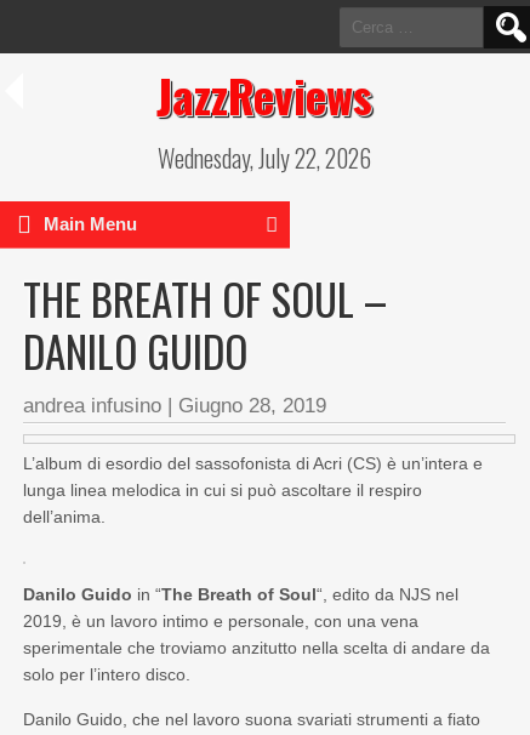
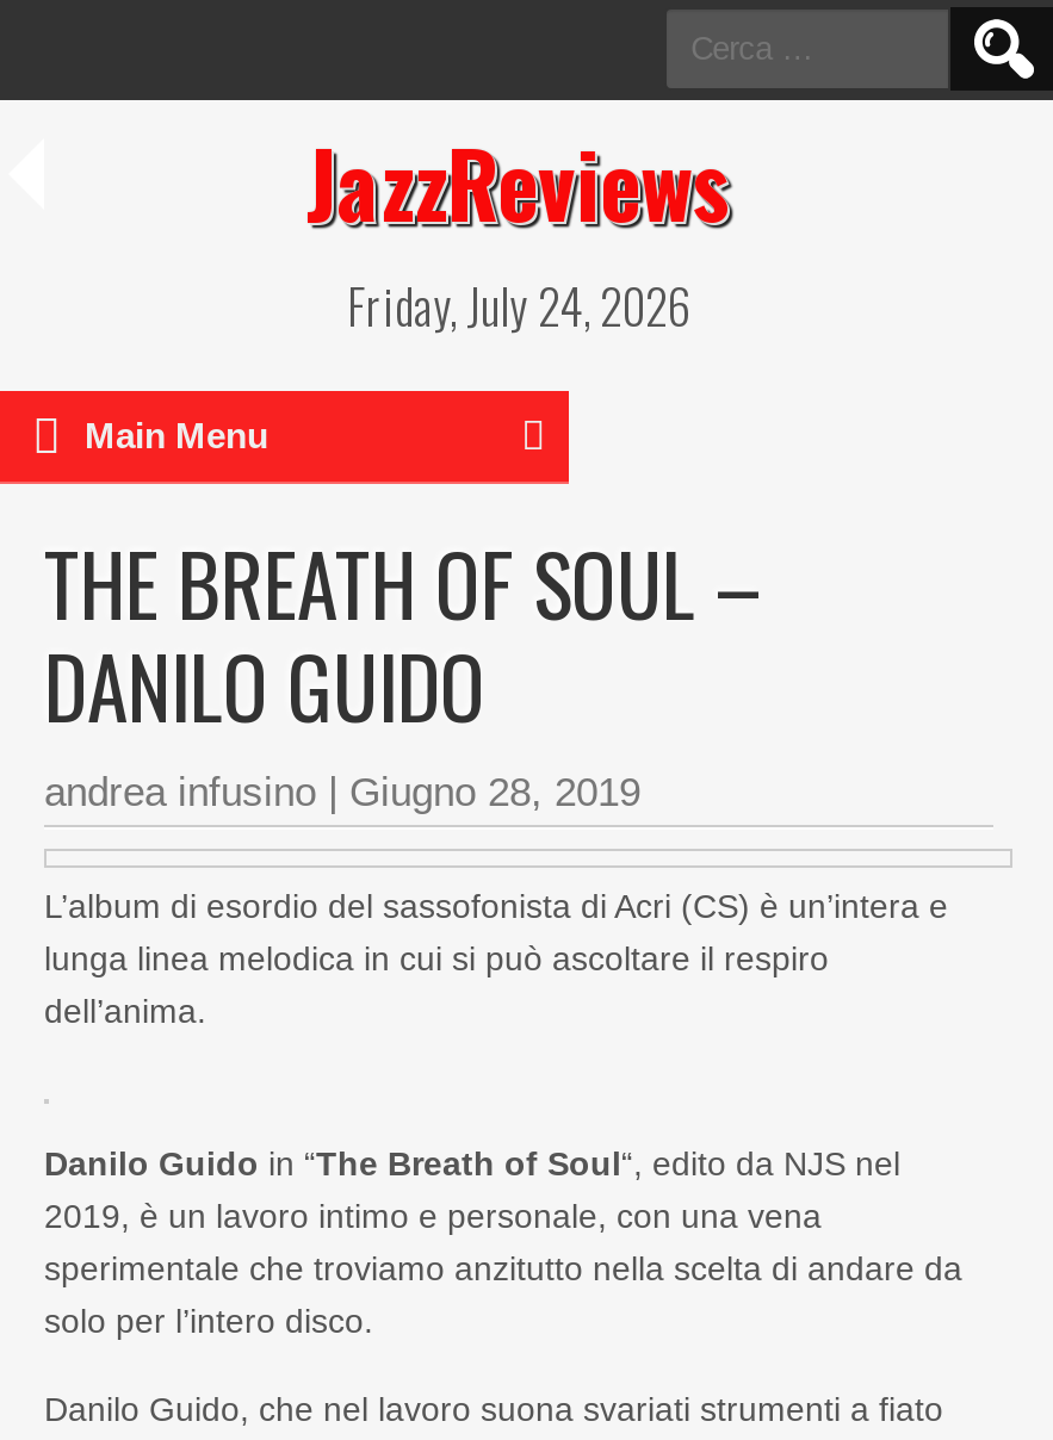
[158,139,371,176] Wednesday, July 22, 2026 -> [347,269,690,341] Friday, July 24, 2026

